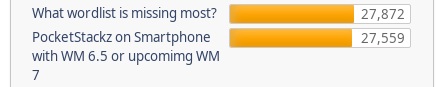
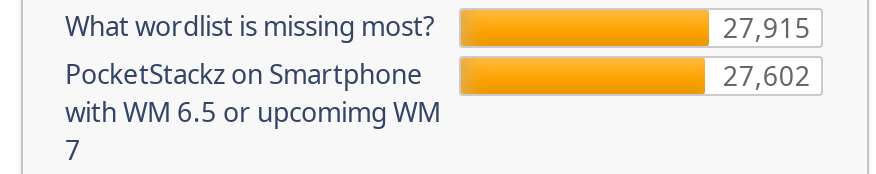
[361,5,405,23] 27,872 -> [723,10,811,46] 27,915
[361,29,405,47] 27,559 -> [723,58,811,94] 27,602

